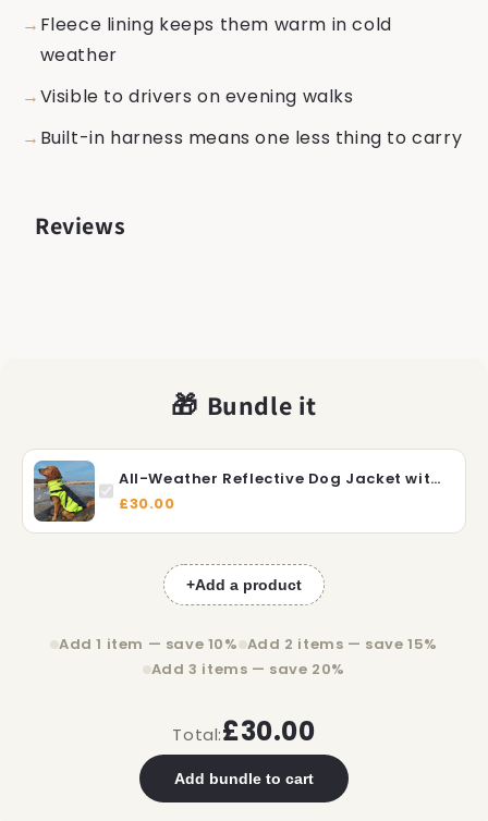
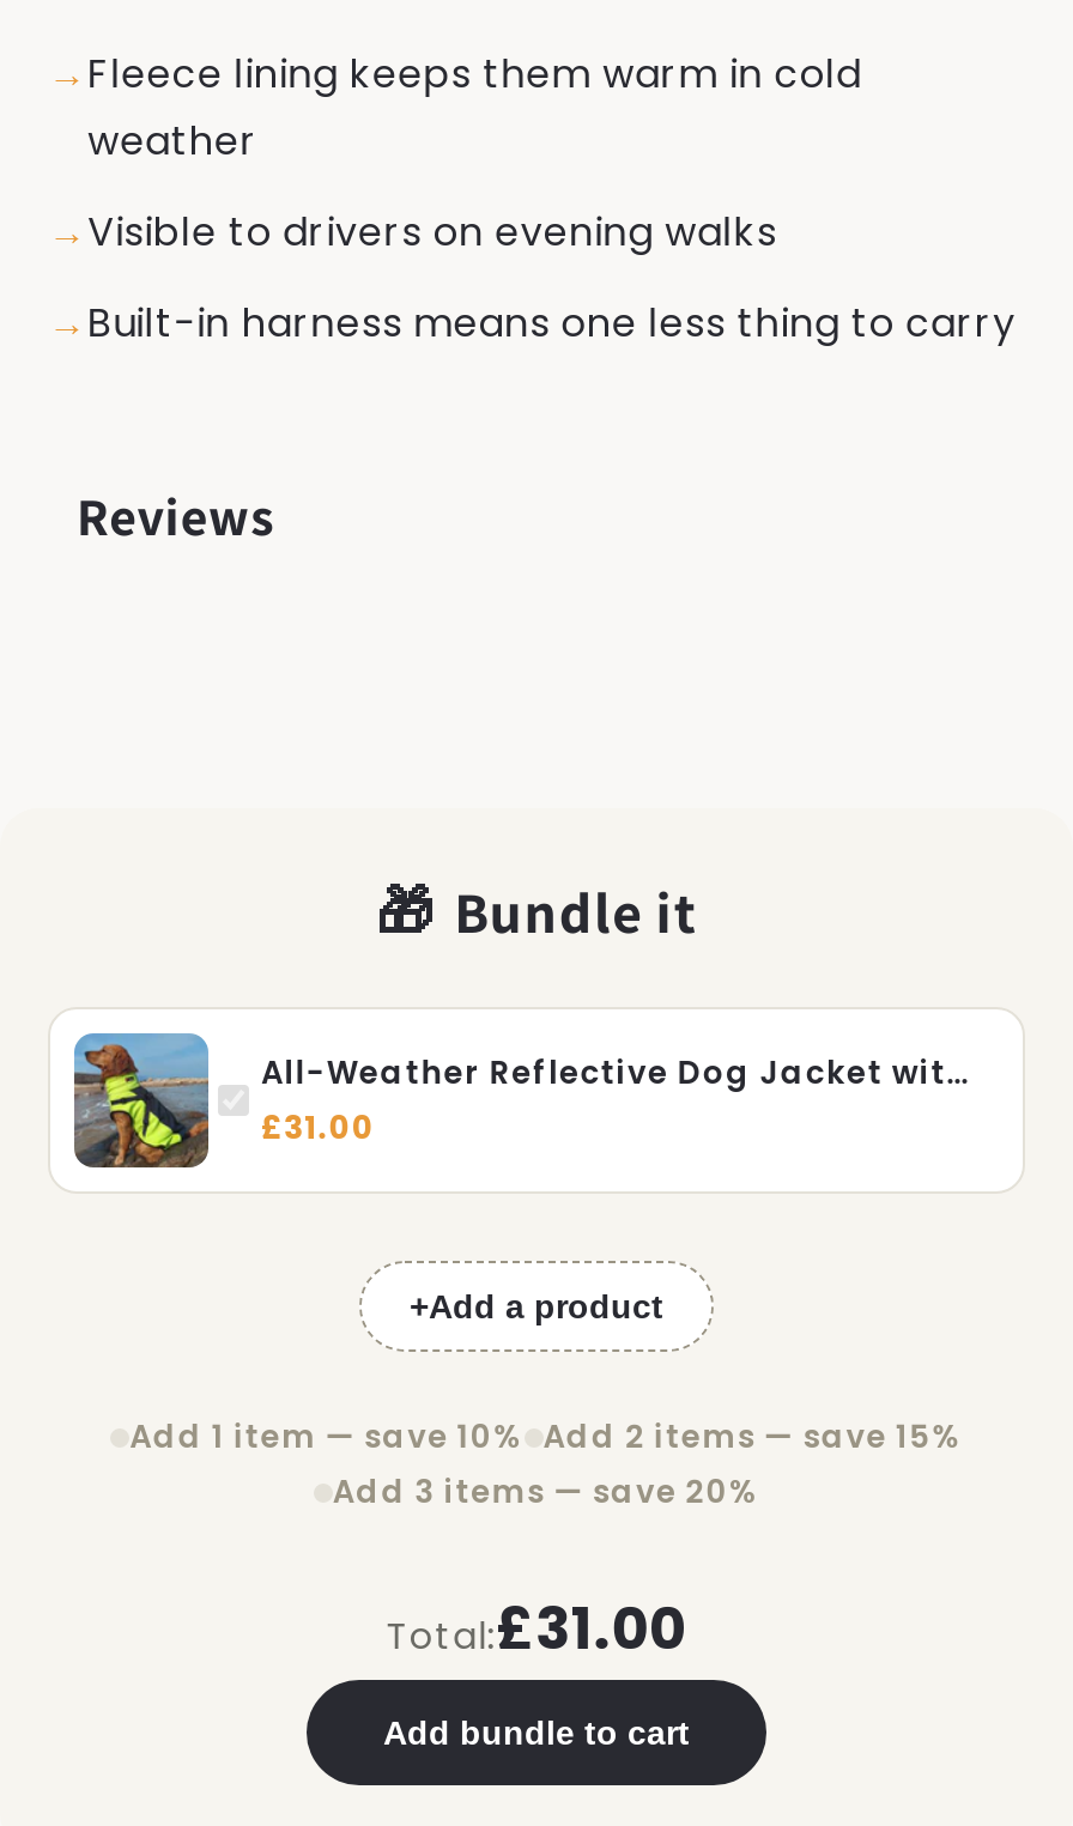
[119,494,175,514] £30.00 -> [261,1106,375,1152] £31.00
[173,714,315,750] Total:£30.00 -> [387,1590,686,1669] Total:£31.00

